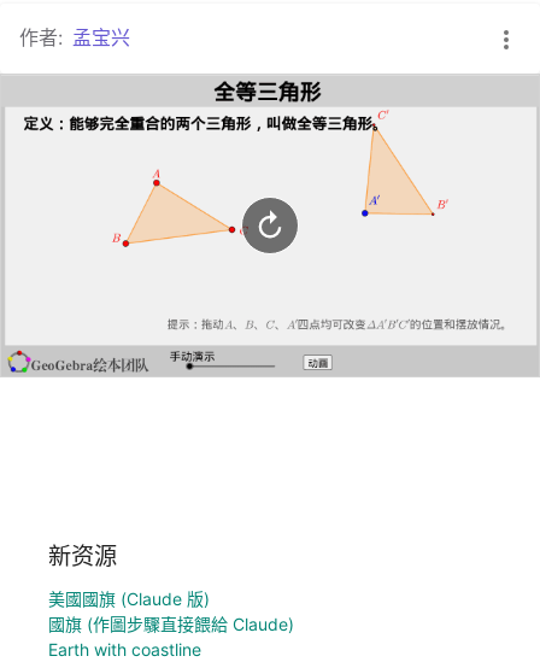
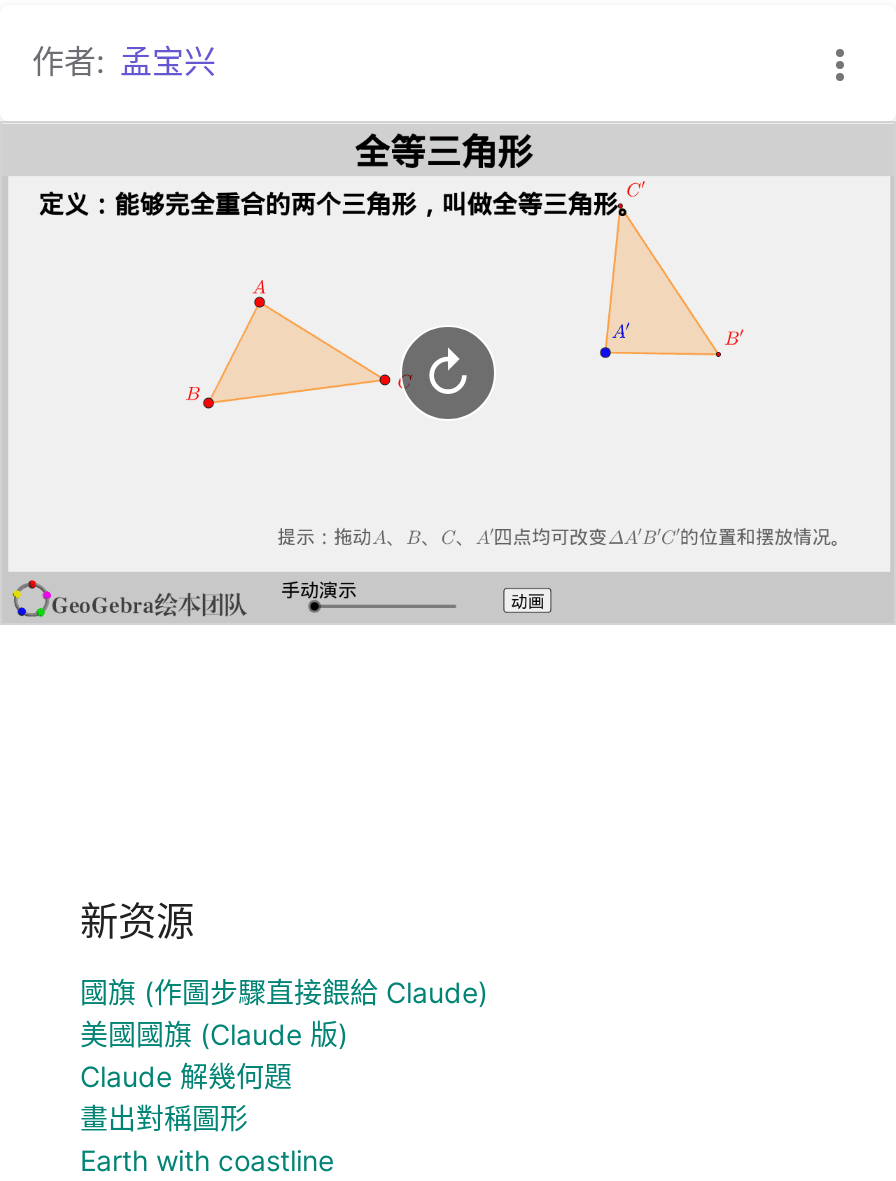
moved [48,614,294,634] -> [80,975,488,1009]: 國旗 (作圖步驟直接餵給 Claude)
none -> [80,1059,292,1135] Claude 解幾何題 | 畫出對稱圖形

